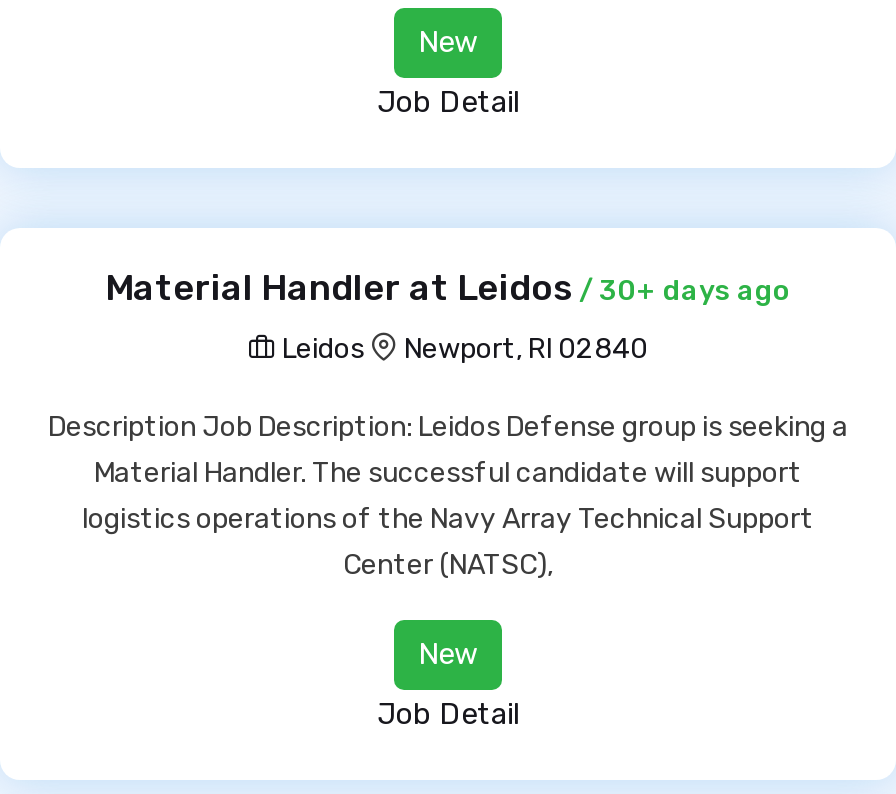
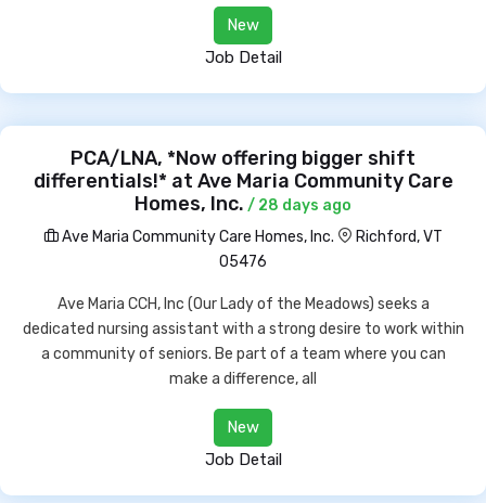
[105,266,791,310] Material Handler at Leidos / 30+ days ago -> [33,146,453,216] PCA/LNA, *Now offering bigger shift | differentials!* at Ave Maria Community Care | Homes, Inc. / 28 days ago
[276,332,648,366] Leidos | Newport, RI 02840 -> [59,228,443,271] Ave Maria Community Care Homes, Inc. | Richford, VT | 05476
[48,410,848,582] Description Job Description: Leidos Defense group is seeking a | Material Handler. The successful candidate will support | logistics operations of the Navy Array Technical Support | Center (NATSC), -> [22,295,464,388] Ave Maria CCH, Inc (Our Lady of the Meadows) seeks a | dedicated nursing assistant with a strong desire to work within | a community of seniors. Be part of a team where you can | make a difference, all

